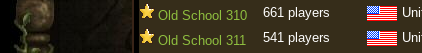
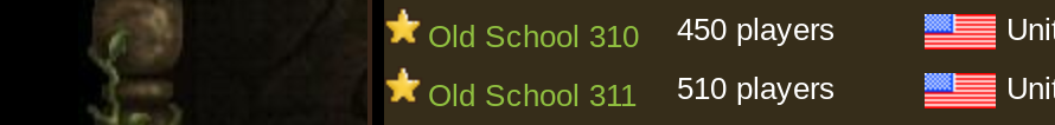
[157,5,329,23] Old School 310 661 players -> [428,12,836,54] Old School 310 450 players
[157,30,329,48] Old School 311 541 players -> [428,71,836,113] Old School 311 510 players

